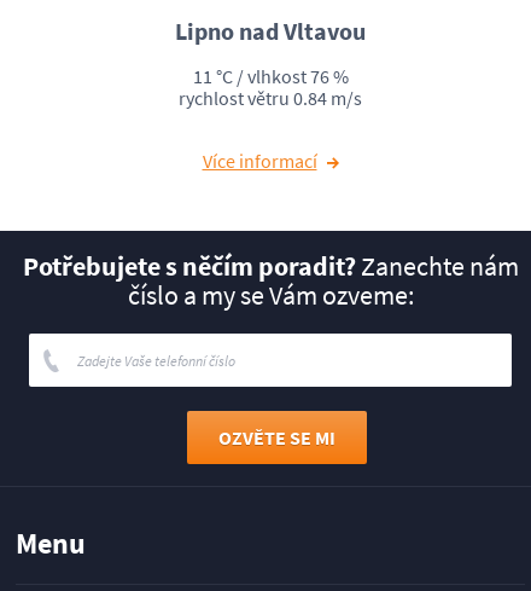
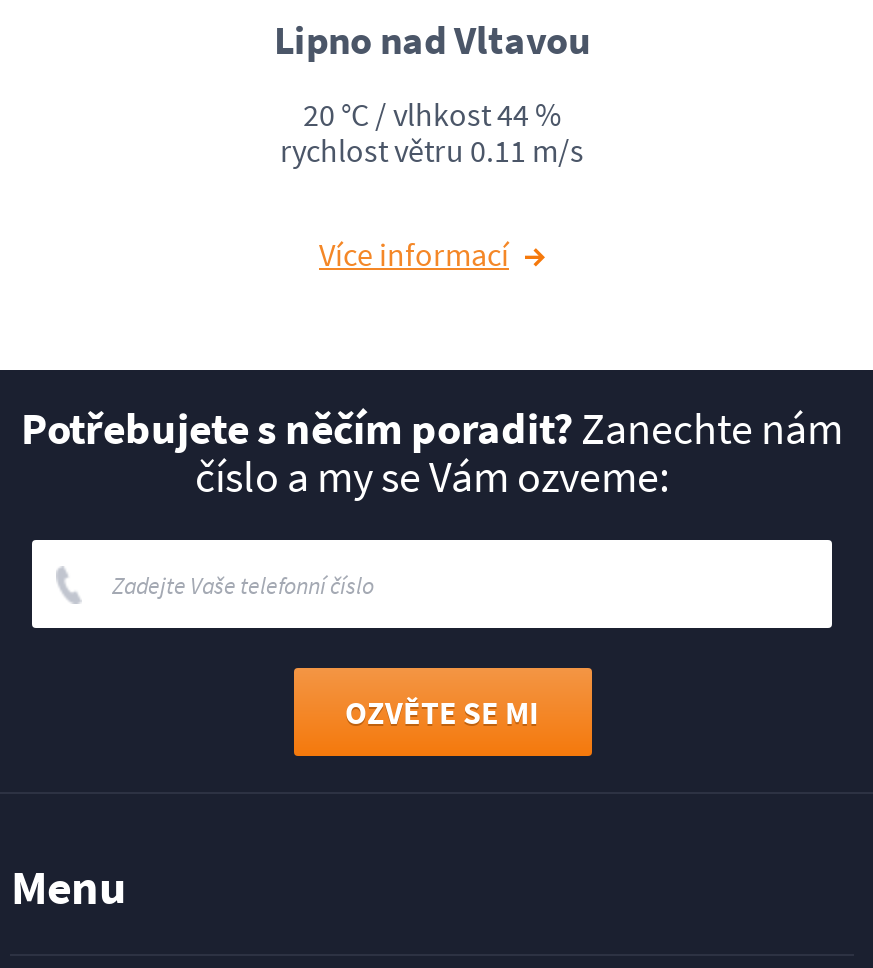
[192,64,348,88] 11 °C / vlhkost76% -> [303,93,561,133] 20 °C / vlhkost44%
[179,85,362,109] rychlost větru 0.84 m/s -> [280,129,584,169] rychlost větru 0.11 m/s

